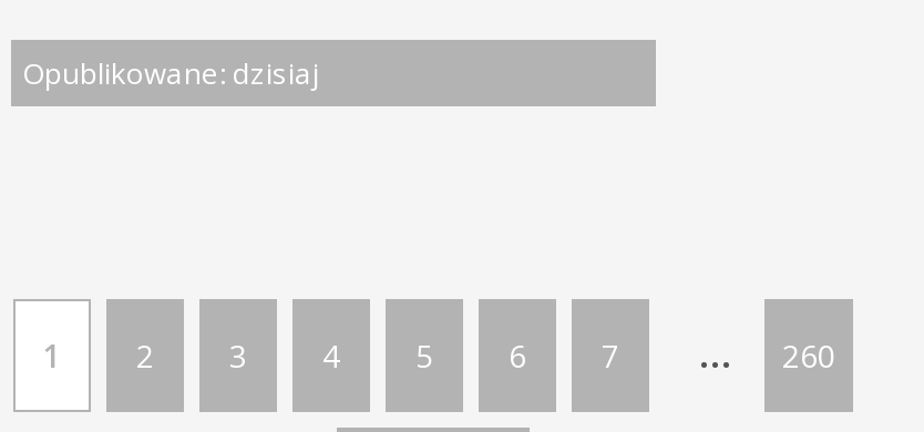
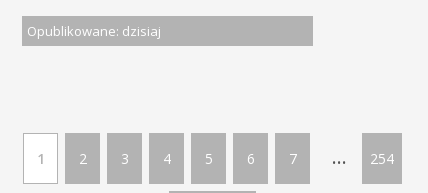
[782,336,835,378] 260 -> [370,149,394,168] 254

